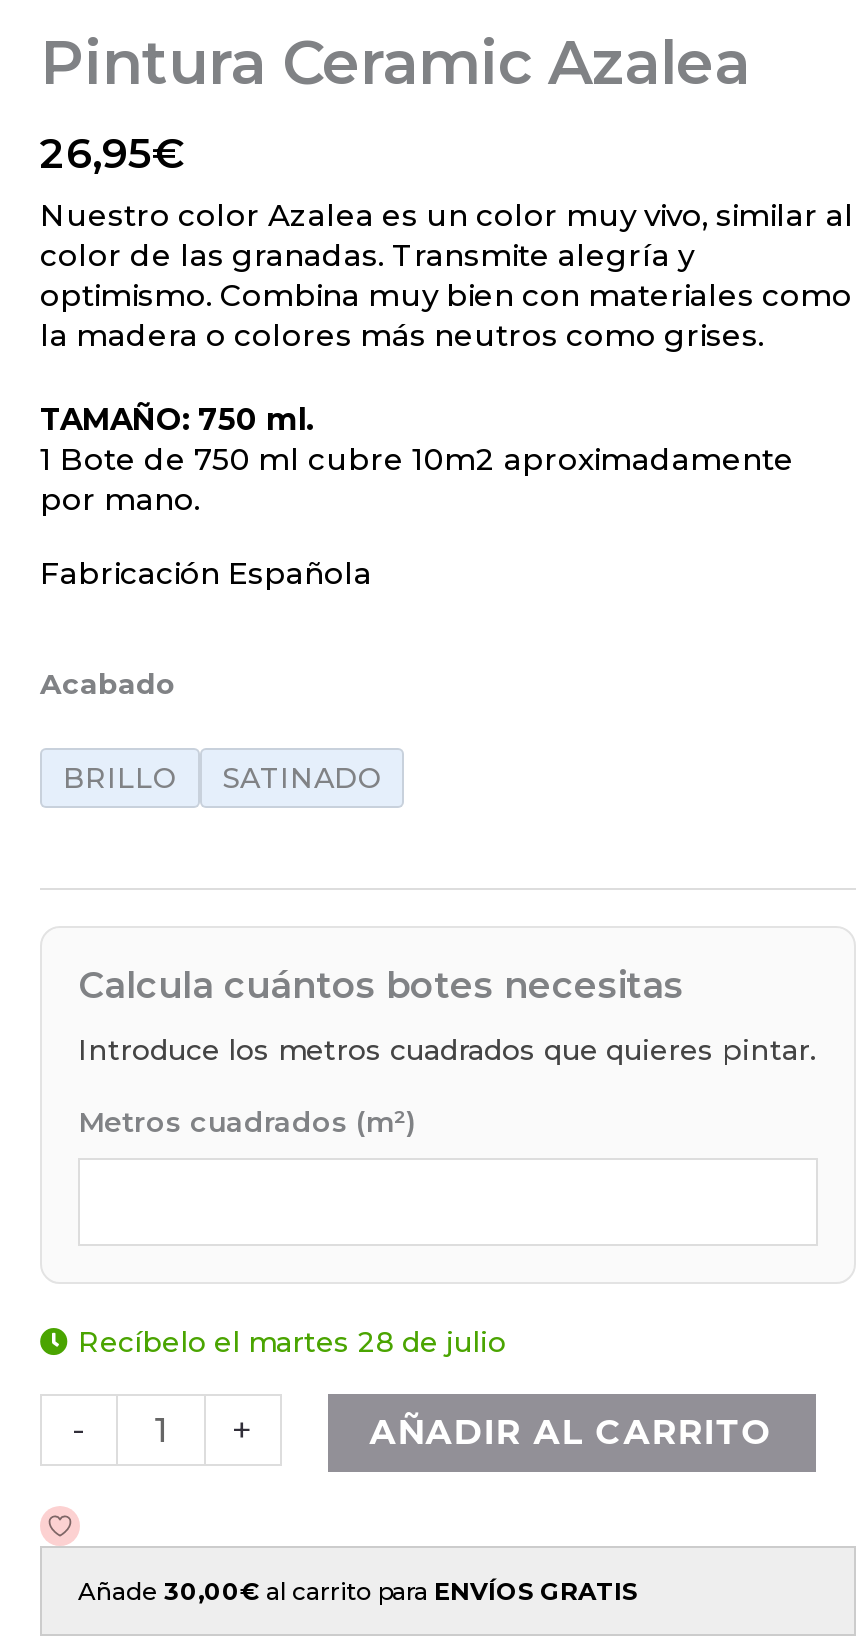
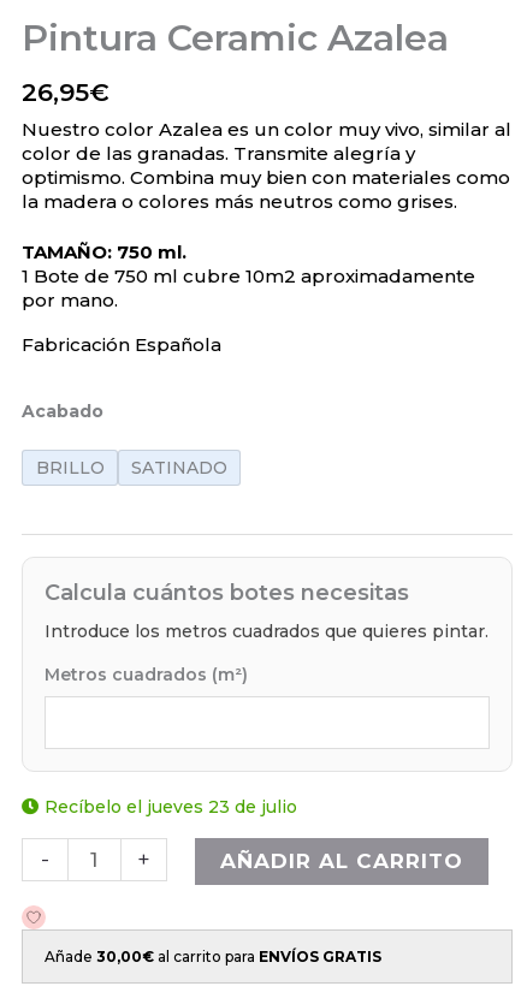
[78,1325,506,1361] Recíbelo el martes 28 de julio -> [45,796,297,818] Recíbelo el jueves 23 de julio

